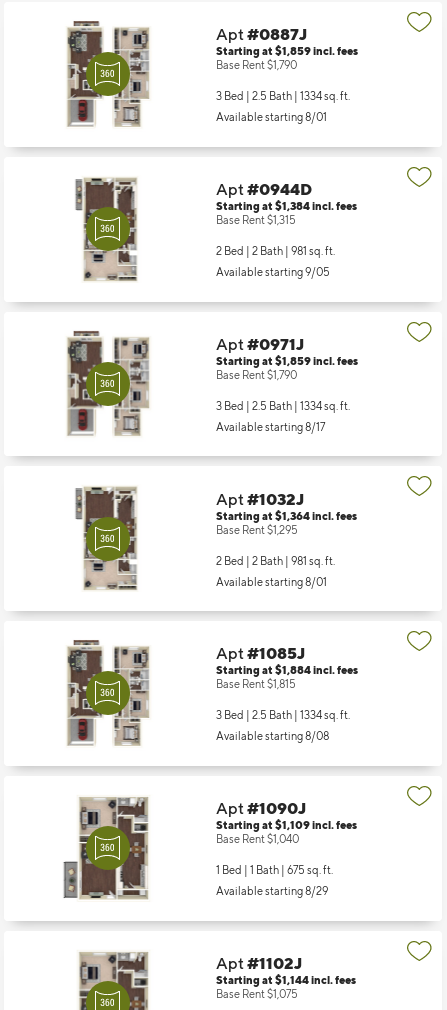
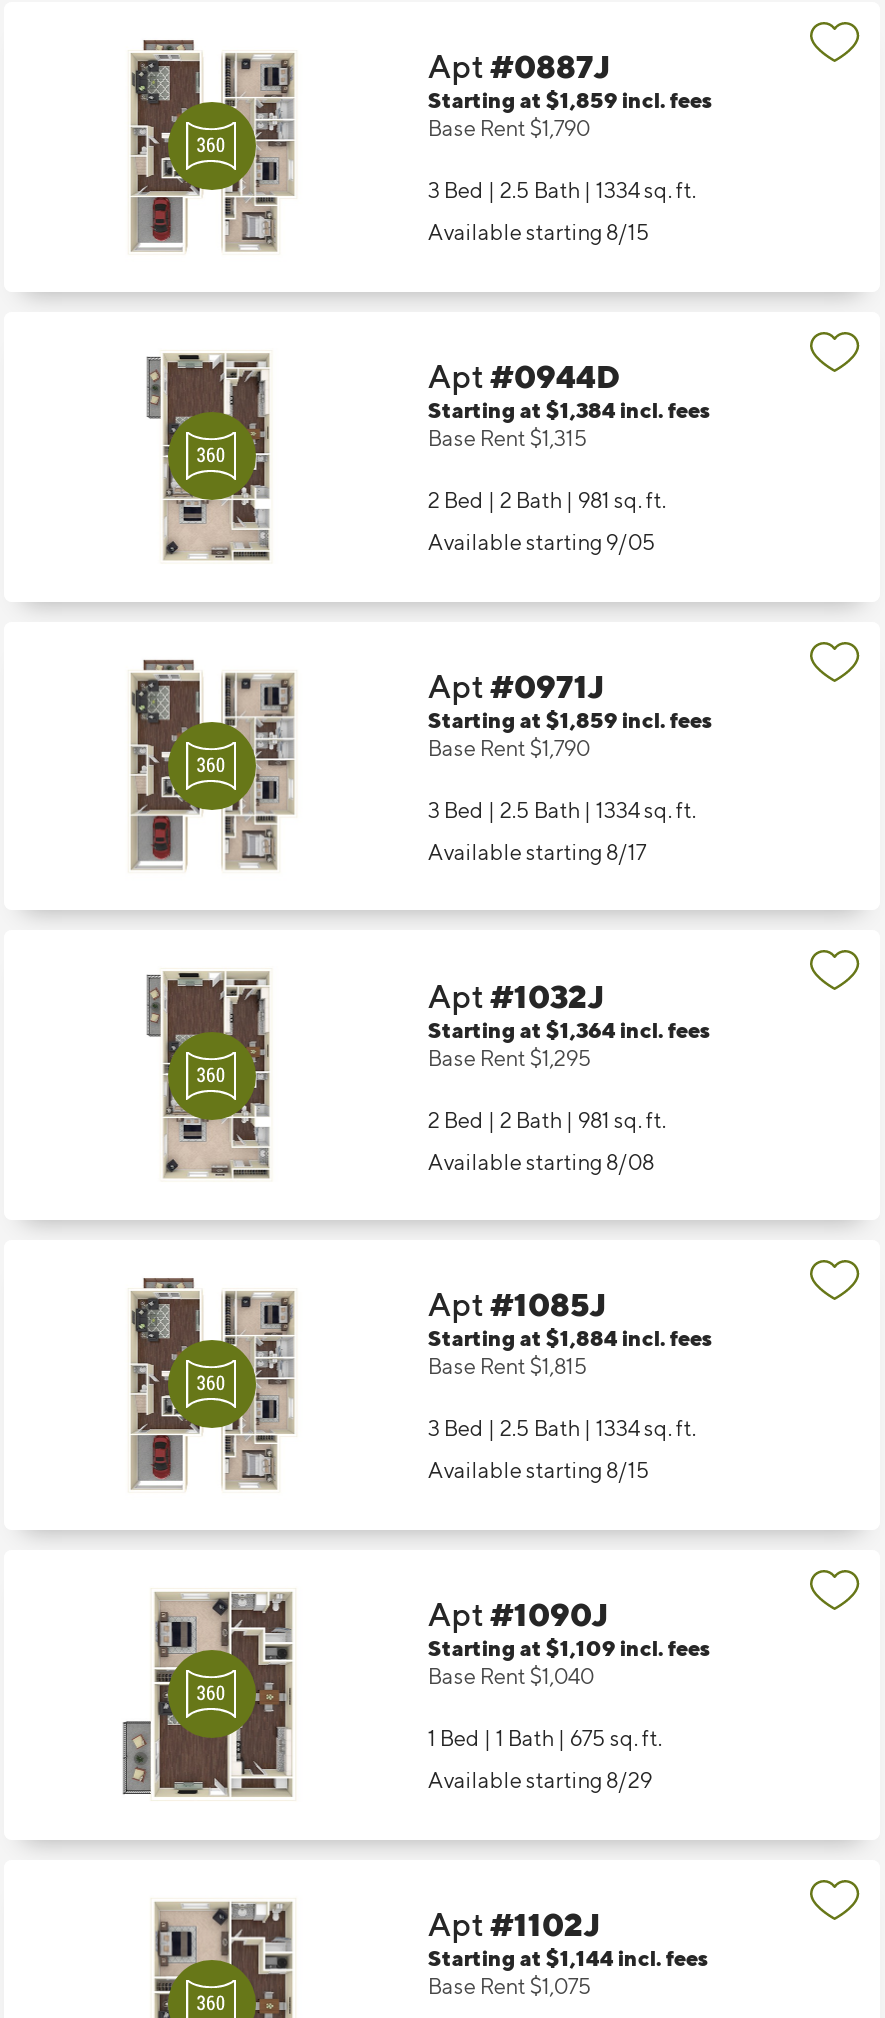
[216,110,327,124] Available starting 8/01 -> [428,219,650,247] Available starting 8/15
[216,575,327,589] Available starting 8/01 -> none
none -> [428,1457,650,1485] Available starting 8/15
moved [216,729,329,743] -> [428,1147,654,1175]: Available starting 8/08

